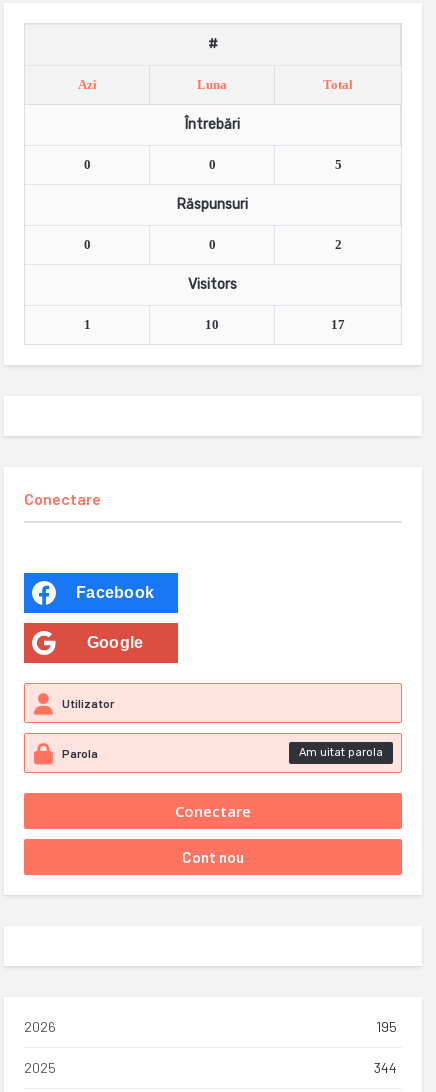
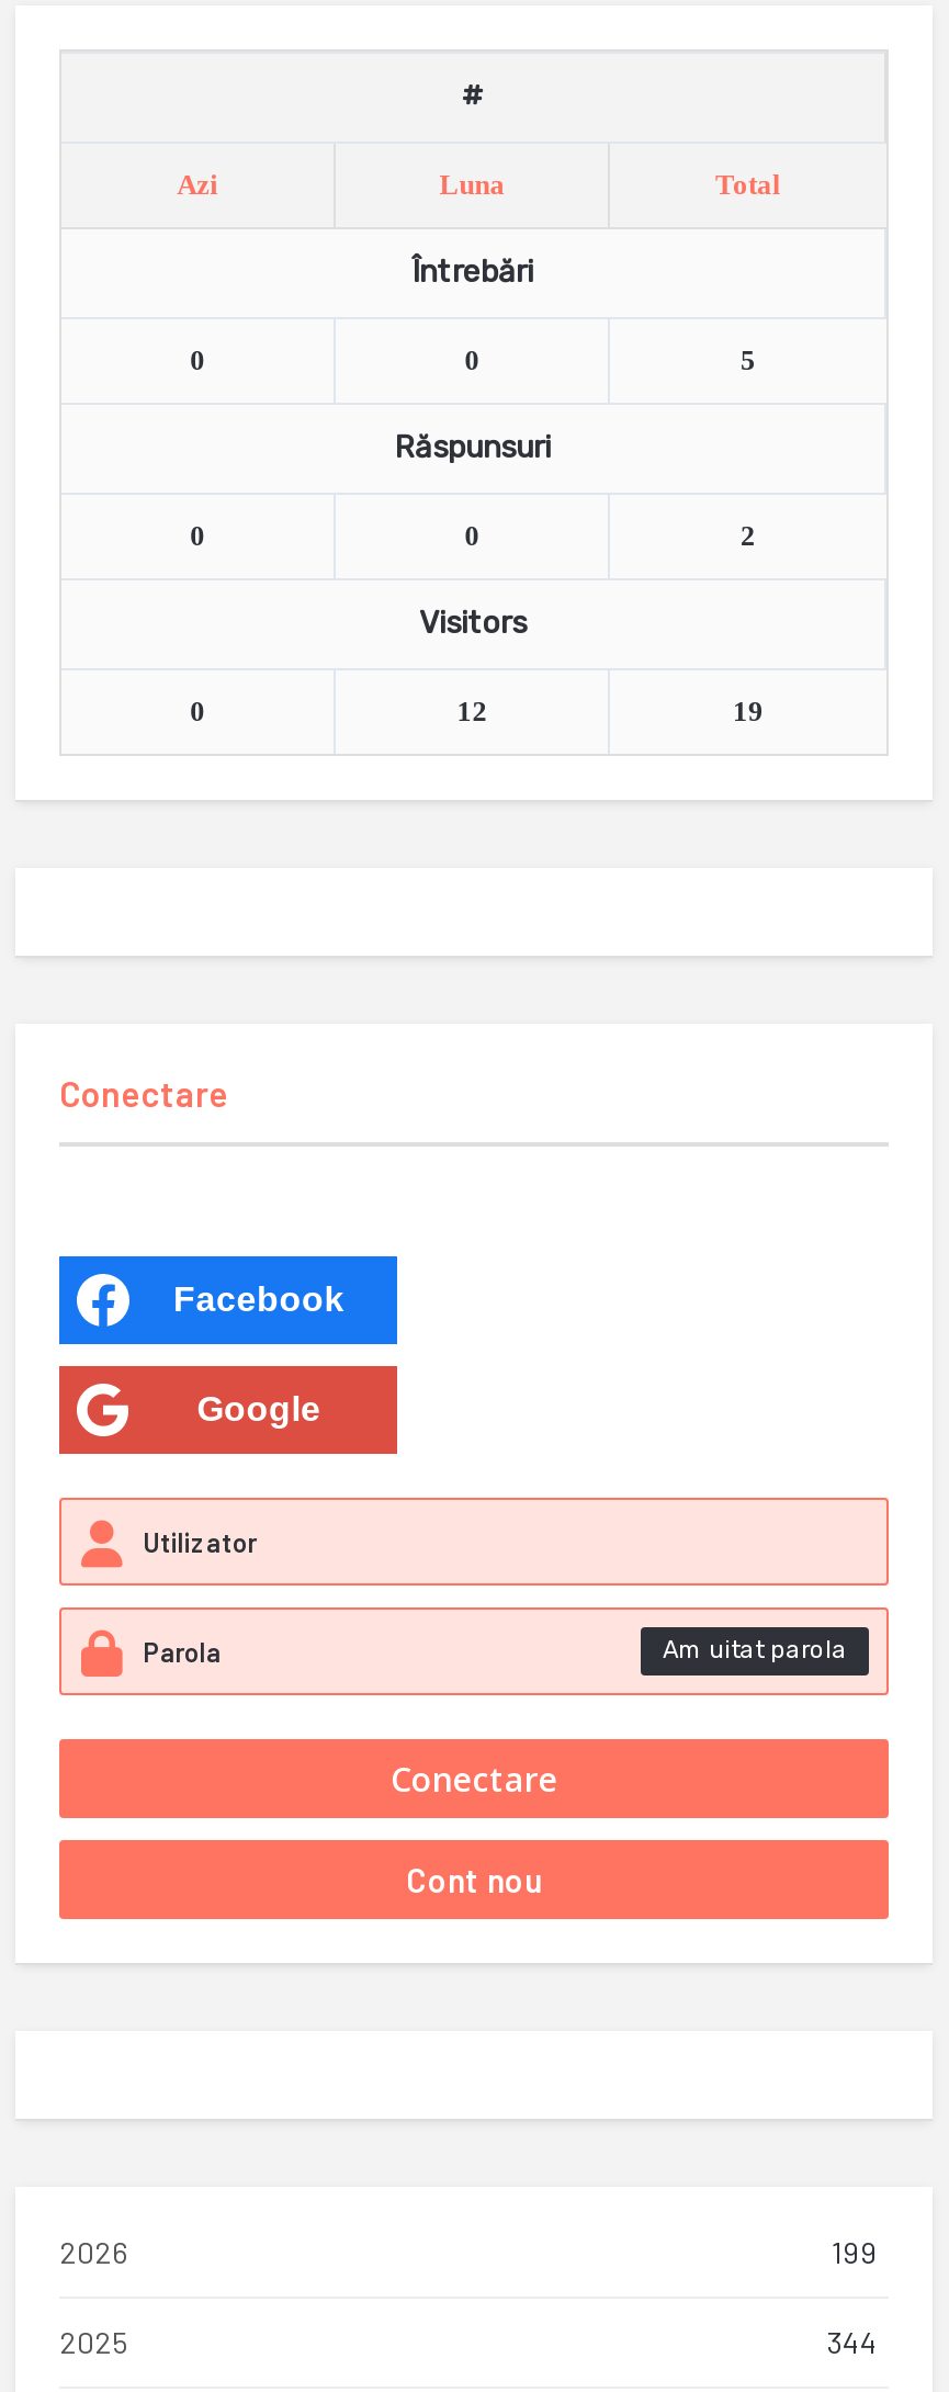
[84,317,91,332] 1 -> [190,695,205,727] 0
[205,317,219,332] 10 -> [457,695,488,727] 12
[331,317,345,332] 17 -> [733,695,764,727] 19
[376,1018,397,1035] 195 -> [832,2233,878,2270] 199

